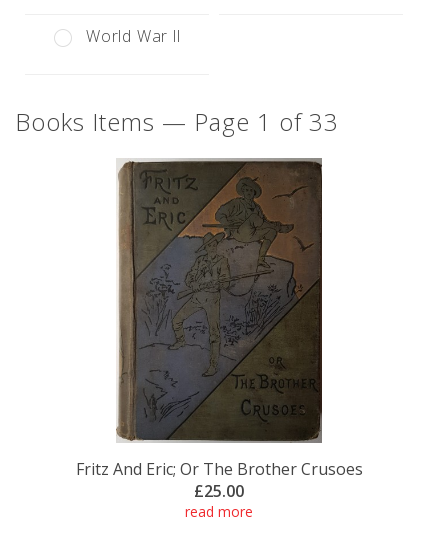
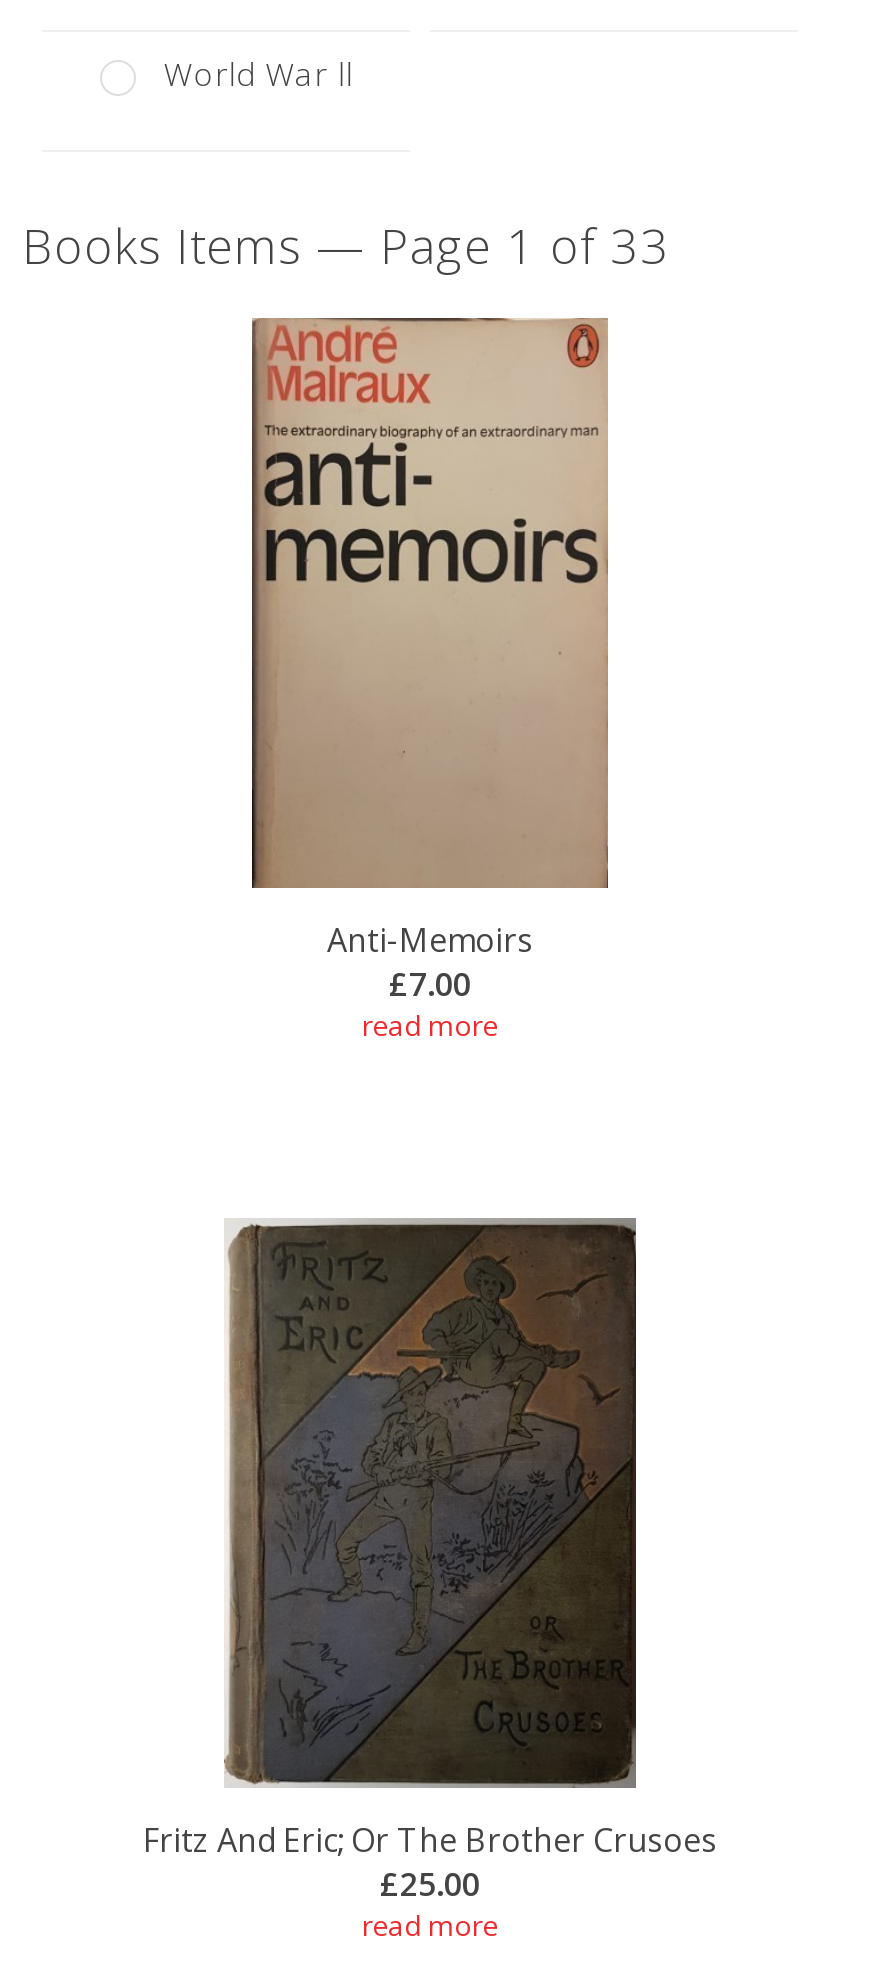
none -> [250,318,610,1044] [image] | Anti-Memoirs | £7.00 | read more

